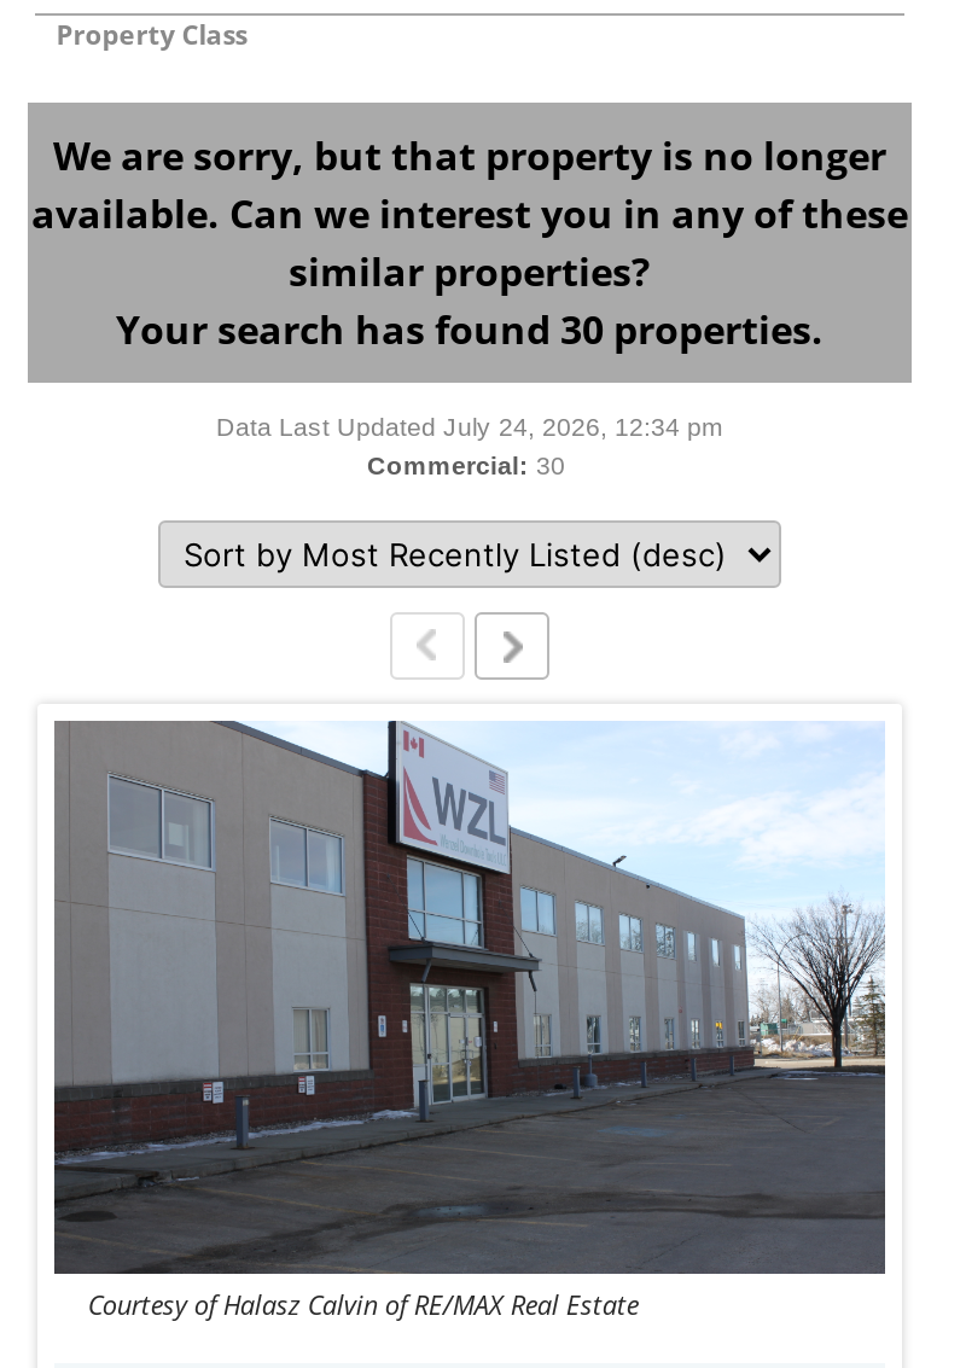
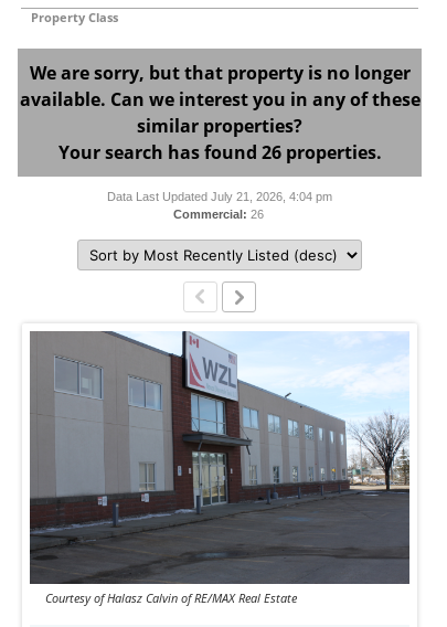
[116,303,824,356] Your search has found 30 properties. -> [58,140,381,164] Your search has found 26 properties.
[216,412,723,441] Data Last Updated July 24, 2026, 12:34 pm -> [107,190,332,203] Data Last Updated July 21, 2026, 4:04 pm
[367,450,572,479] Commercial: 30 -> [173,208,267,221] Commercial: 26

